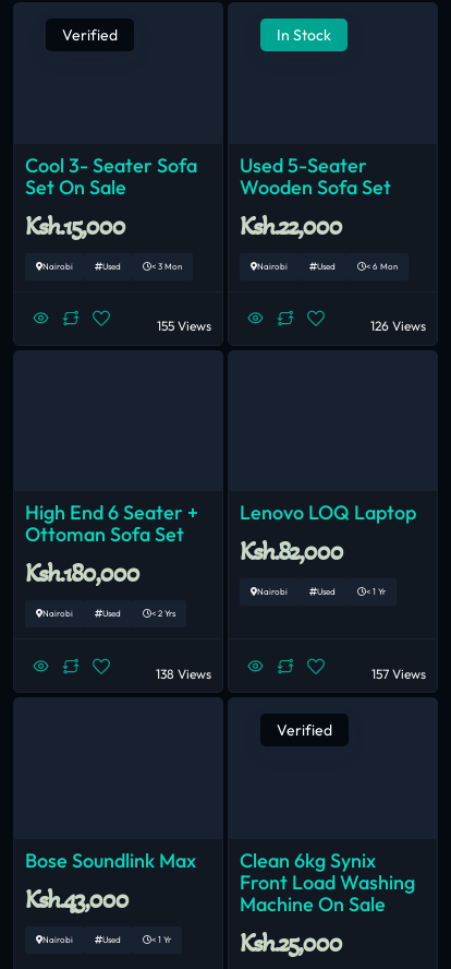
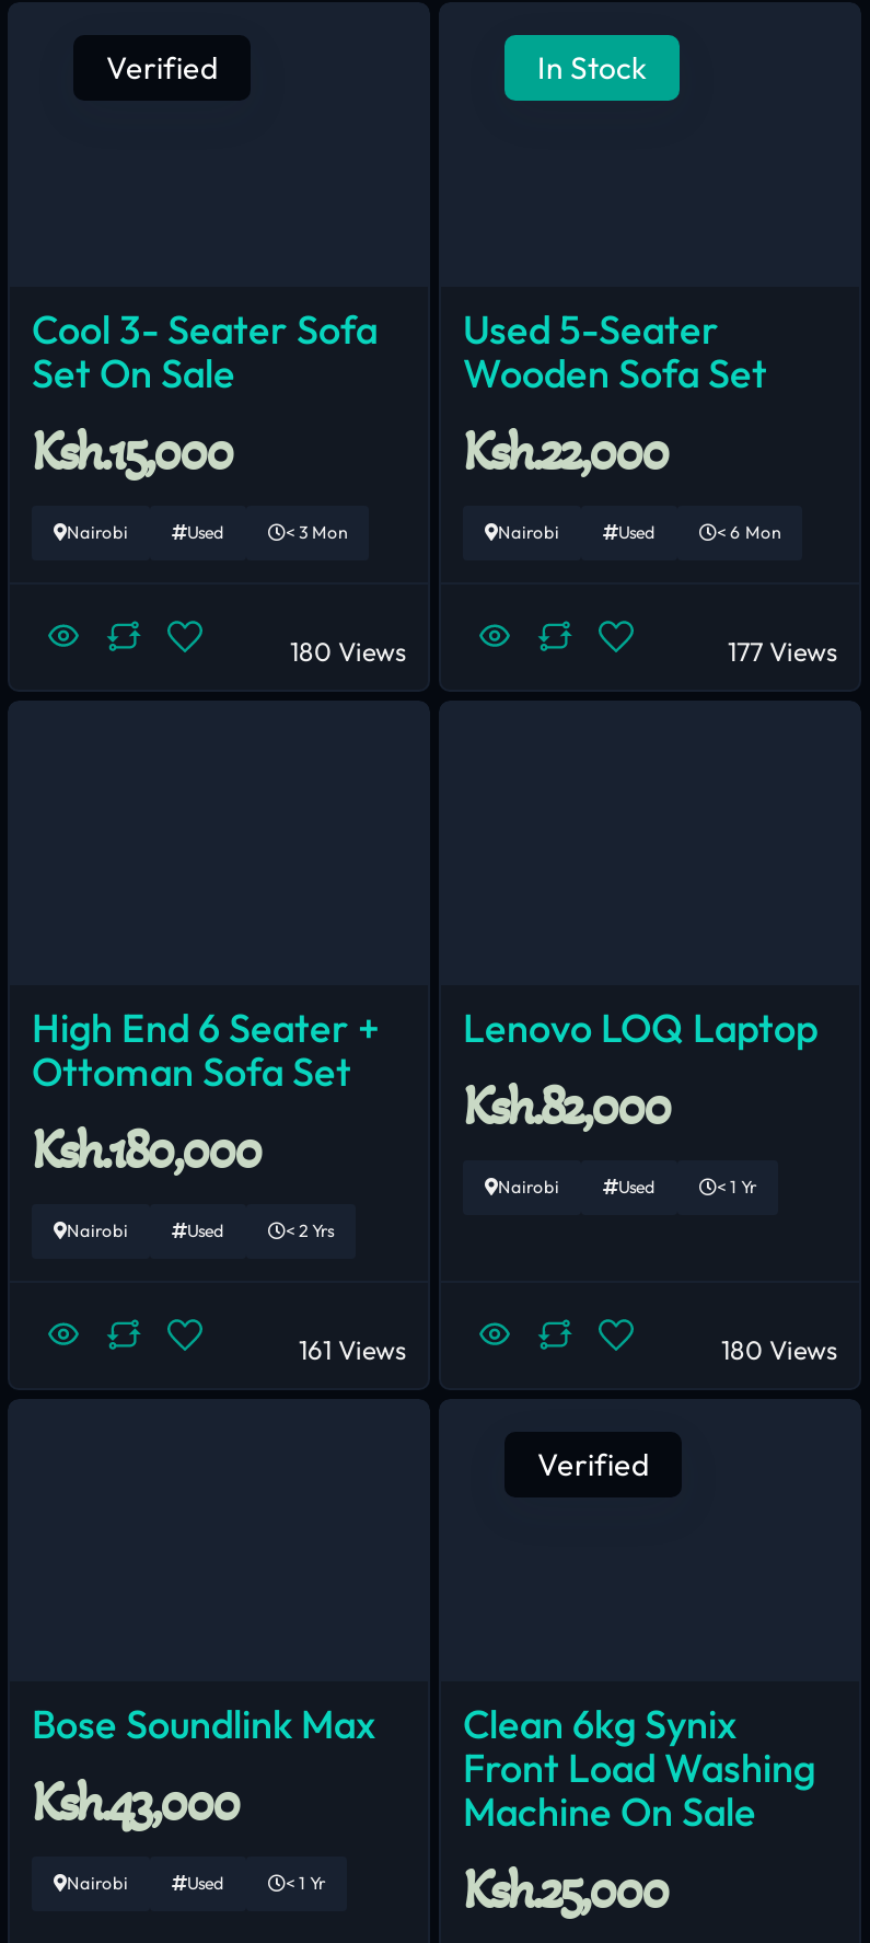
[157,318,211,334] 155 Views -> [290,636,406,669] 180 Views
[370,318,426,334] 126 Views -> [728,636,837,669] 177 Views
[156,665,211,682] 138 Views -> [299,1334,406,1367] 161 Views
[371,665,426,682] 157 Views -> [721,1334,837,1367] 180 Views

